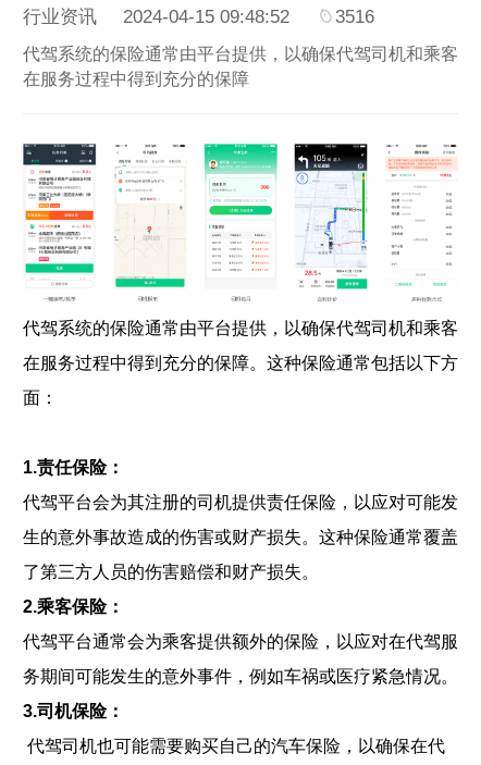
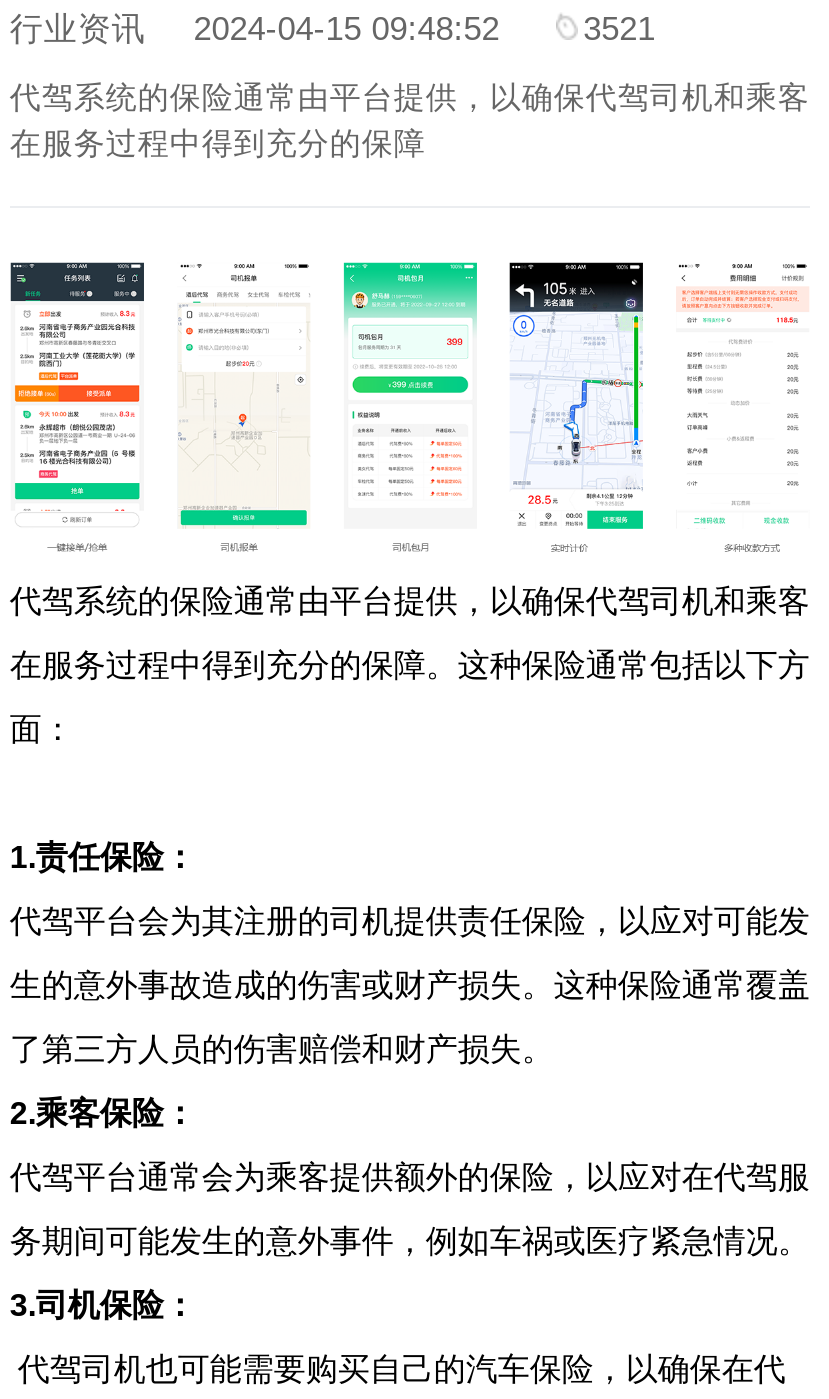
[335,6,374,27] 3516 -> [583,9,655,47] 3521

